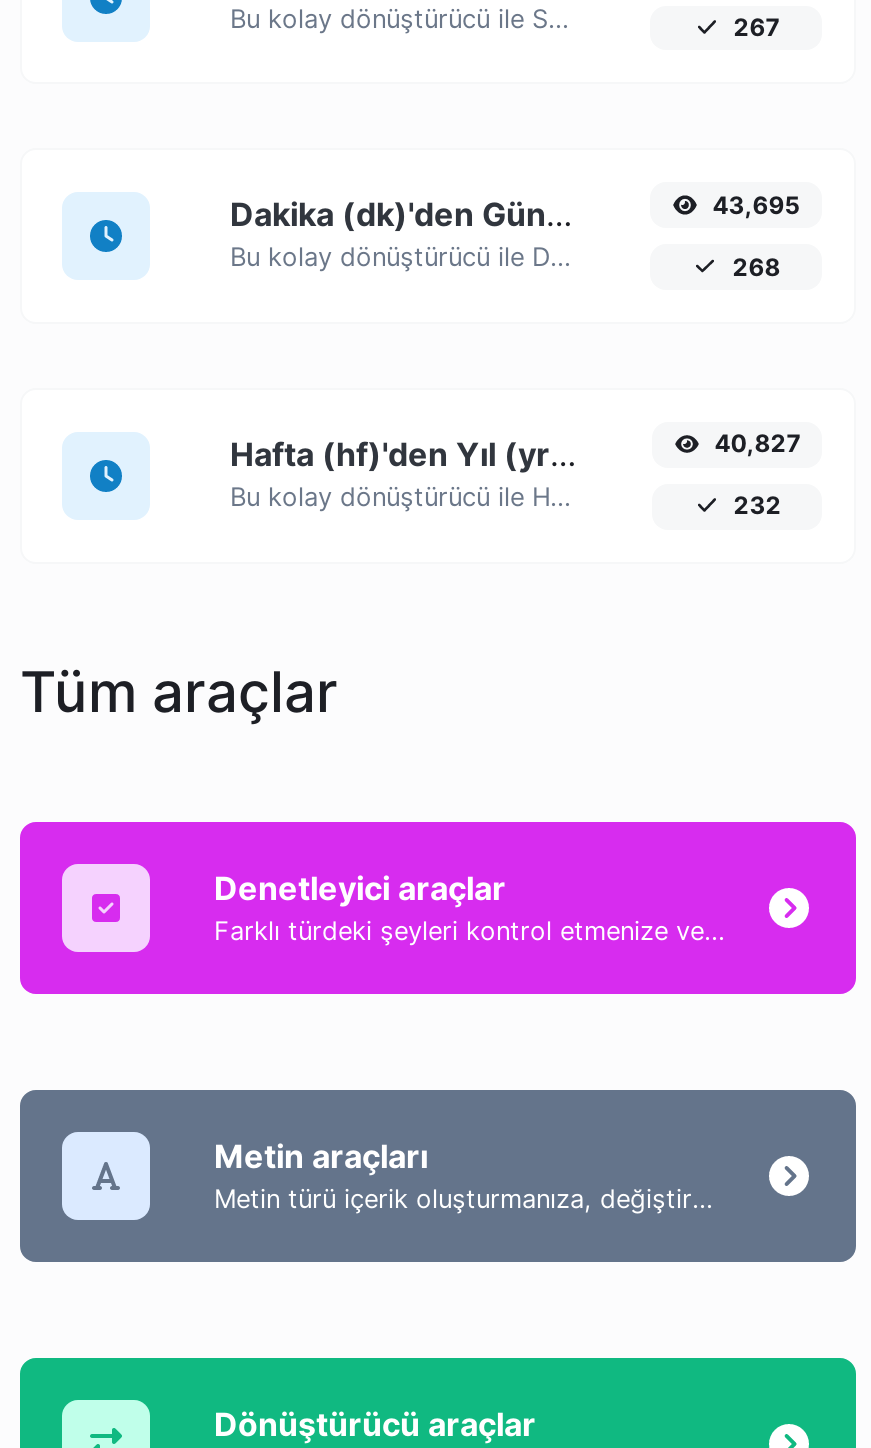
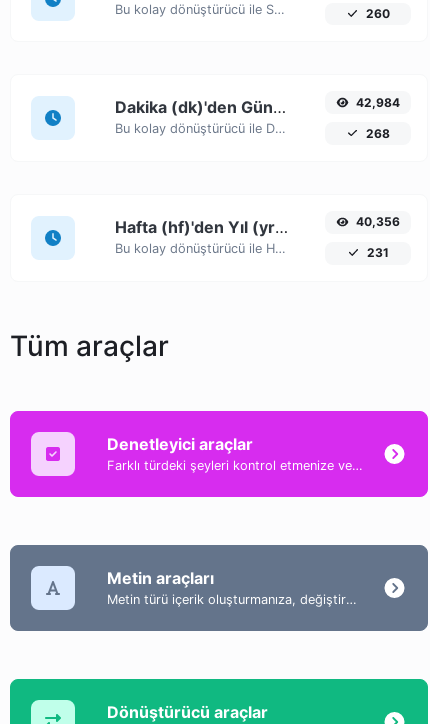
[727,12,779,42] 267 -> [363,6,390,21] 260
[706,190,800,220] 43,695 -> [353,95,400,110] 42,984
[708,429,800,459] 40,827 -> [353,214,400,229] 40,356
[727,490,781,520] 232 -> [364,245,389,260] 231

